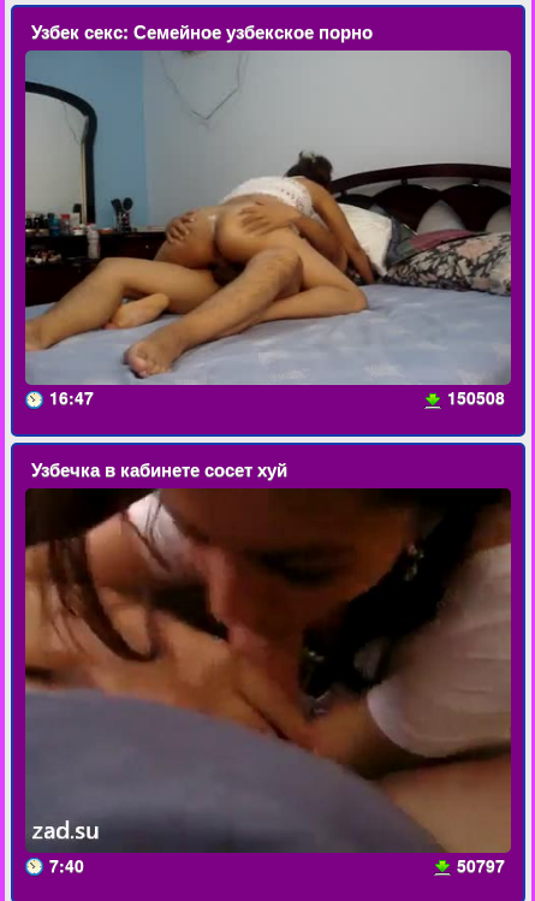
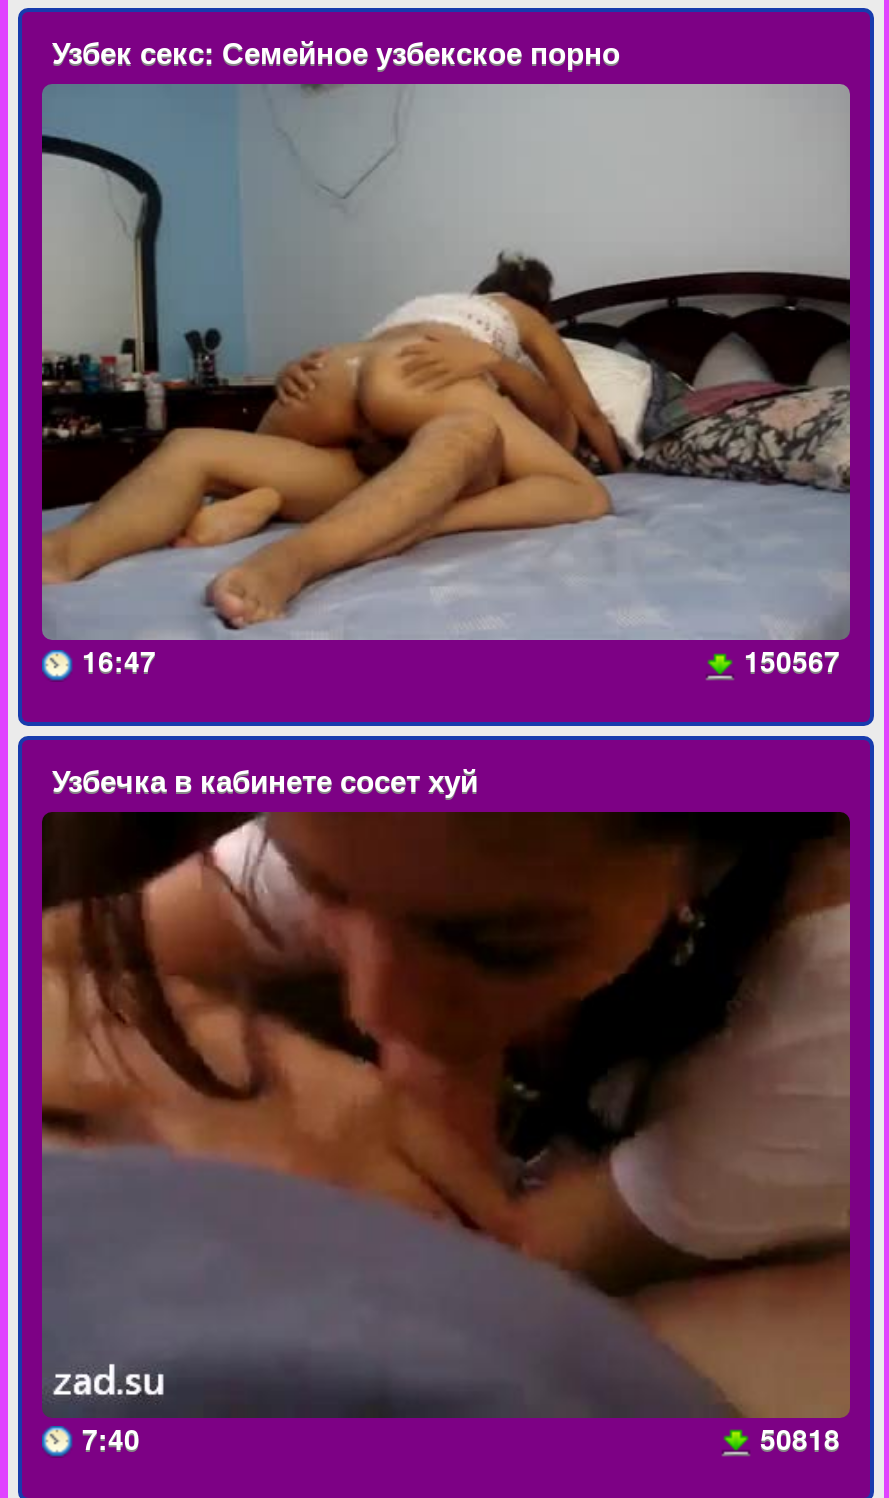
[442,385,505,409] 150508 -> [736,641,840,681] 150567
[452,852,505,876] 50797 -> [752,1417,840,1457] 50818

